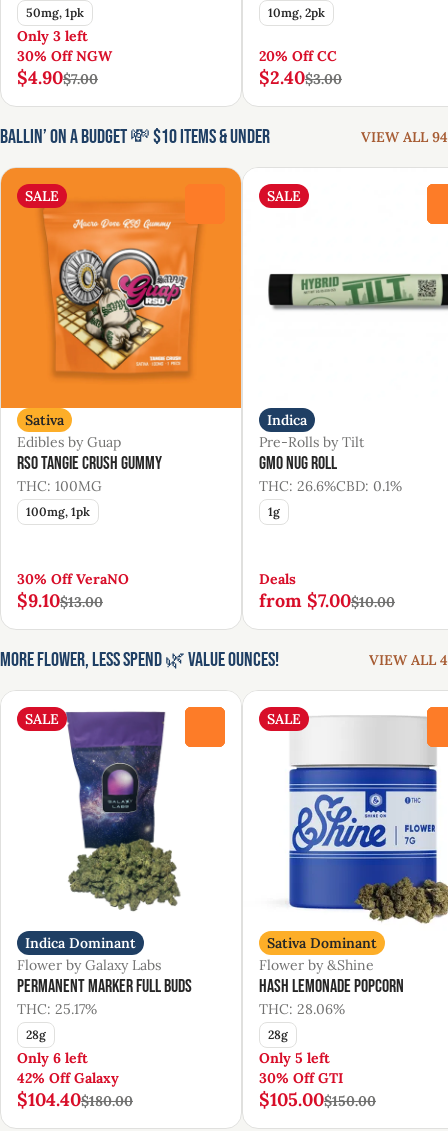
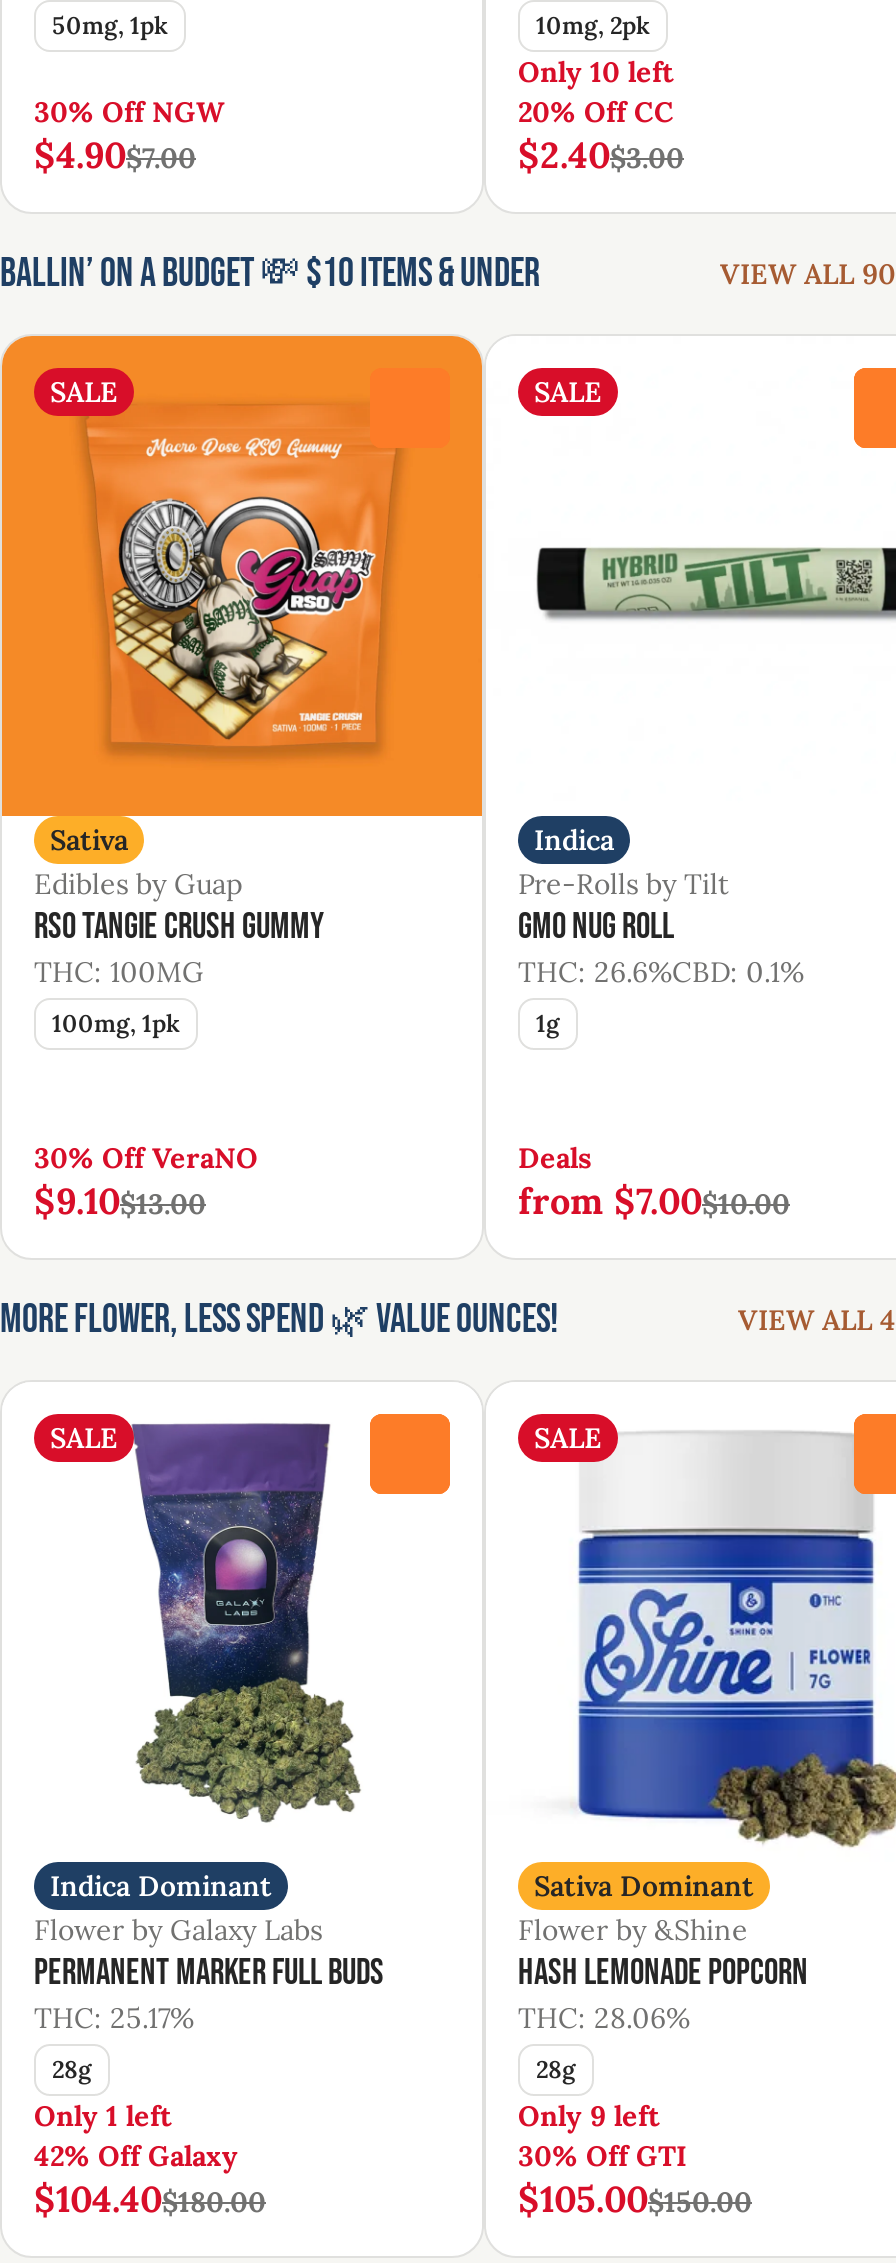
none -> [518,54,674,90] Only 10 left
[17,27,88,45] Only 3 left -> none
[361,128,448,146] VIEW ALL 94 -> [720,256,896,292] VIEW ALL 90
[17,1049,88,1067] Only 6 left -> [34,2098,172,2134] Only 1 left
[259,1049,330,1067] Only 5 left -> [518,2098,660,2134] Only 9 left

